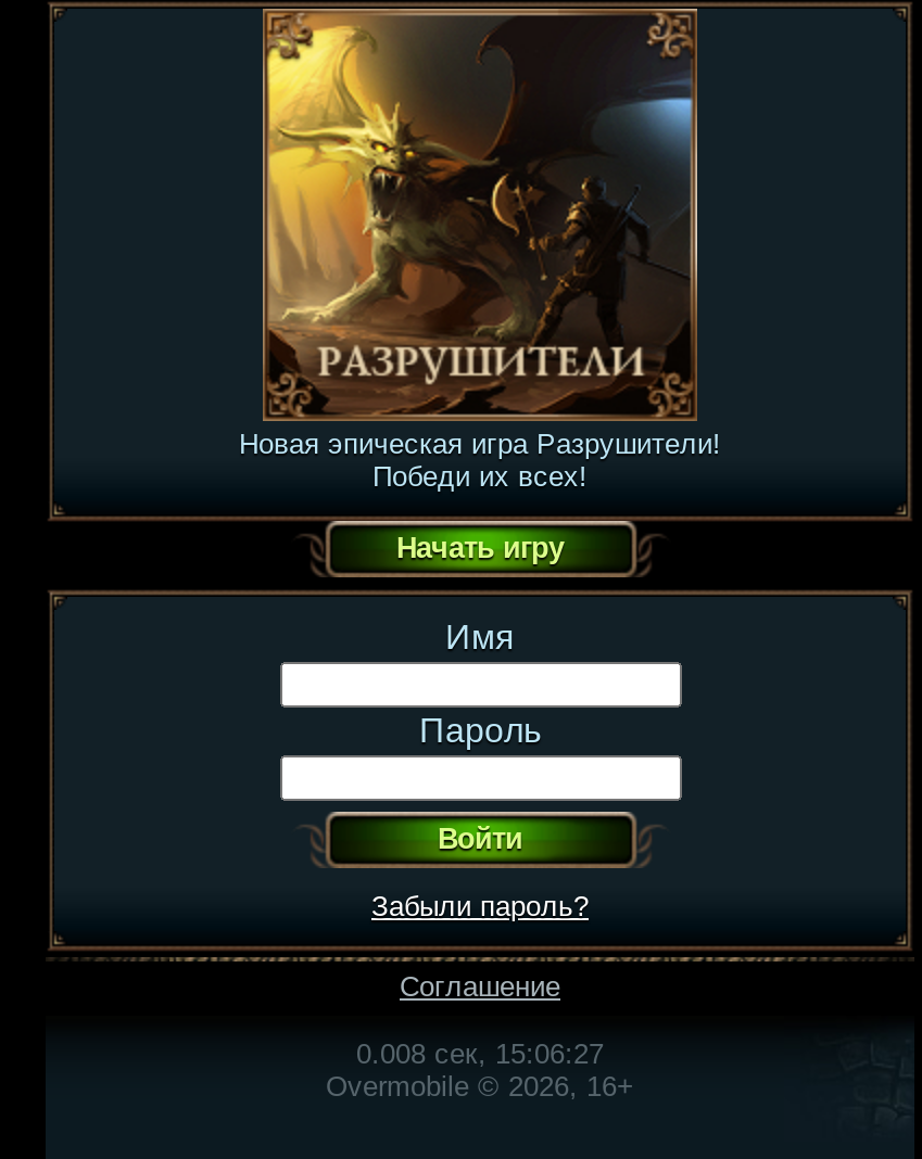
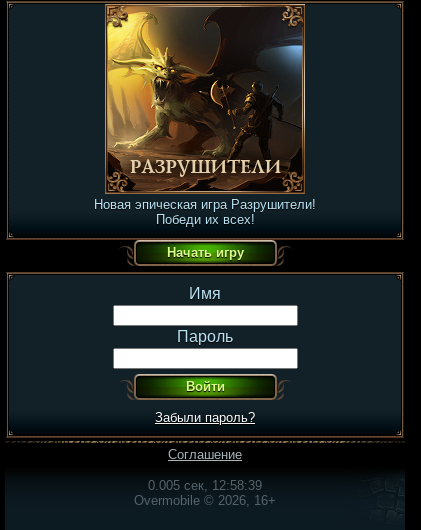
[356,1036,604,1069] 0.008 сек, 15:06:27 -> [148,477,262,492] 0.005 сек, 12:58:39

